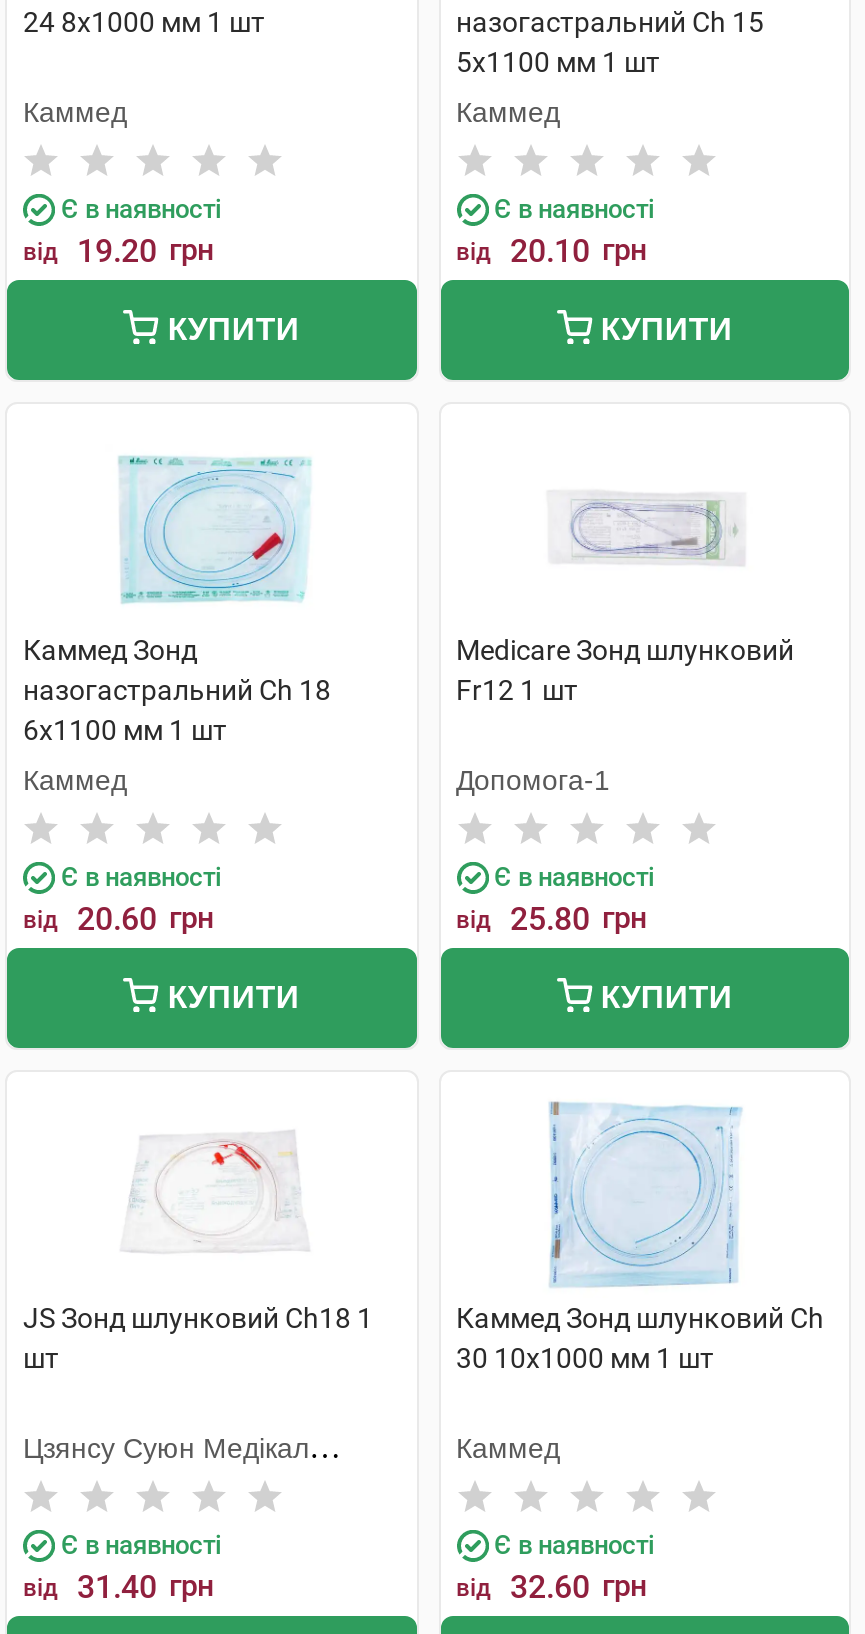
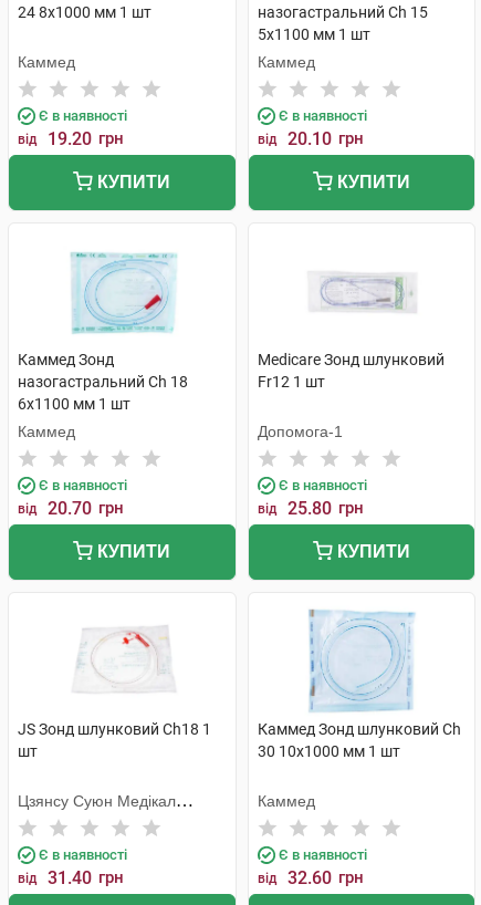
[23,900,215,938] від 20.60 грн -> [18,498,124,519] від 20.70 грн

